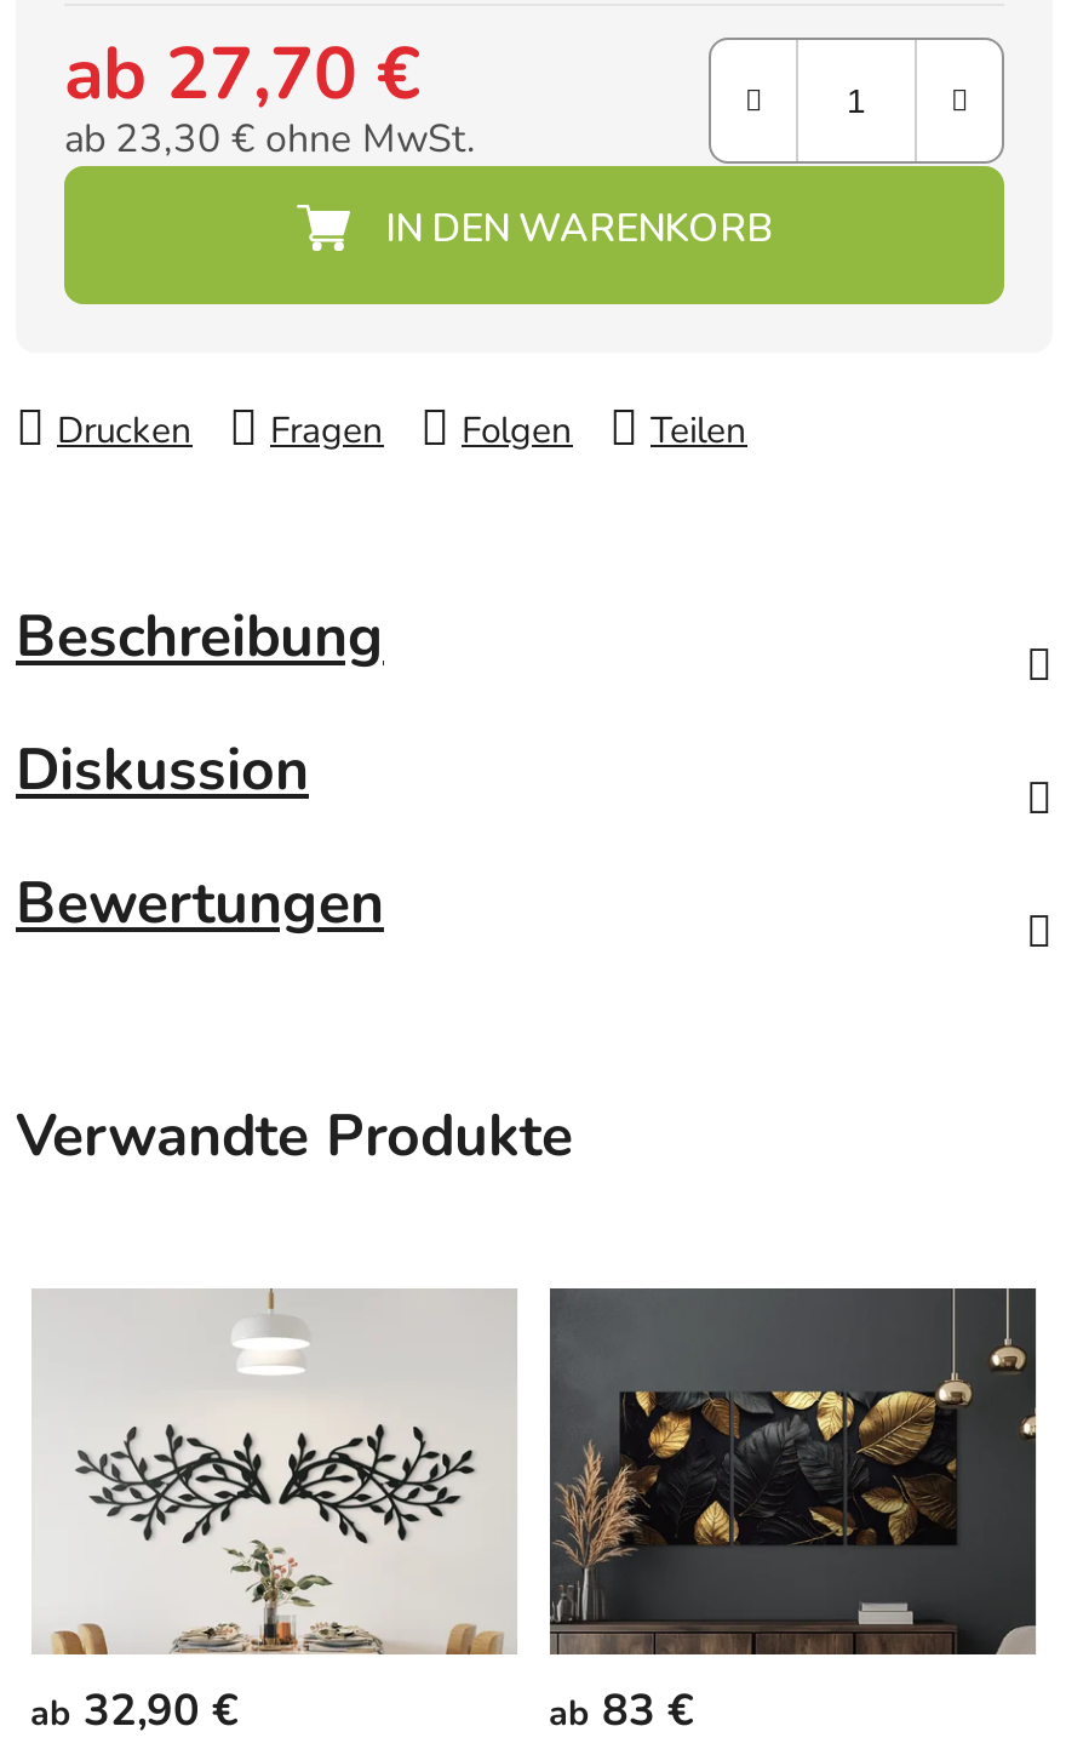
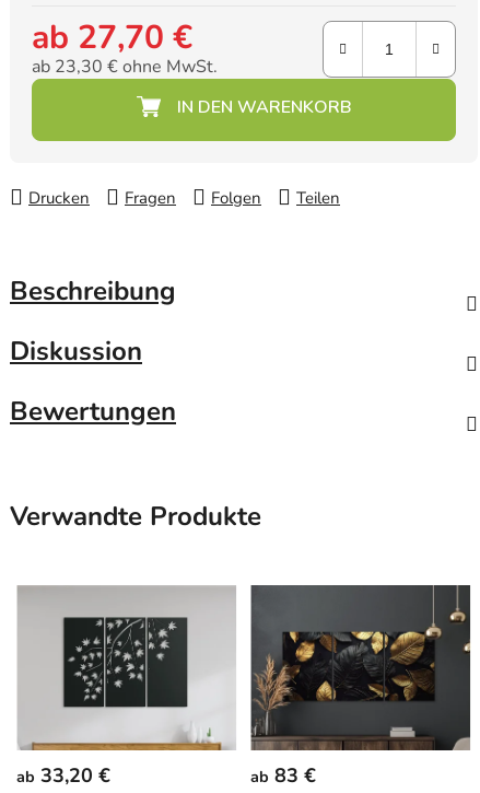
[30,1293,505,1740] [image] | ab 32,90 € -> [16,586,230,789] [image] | ab 33,20 €

